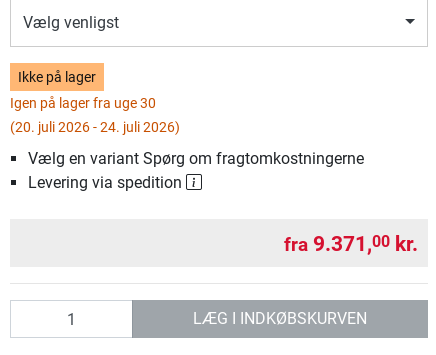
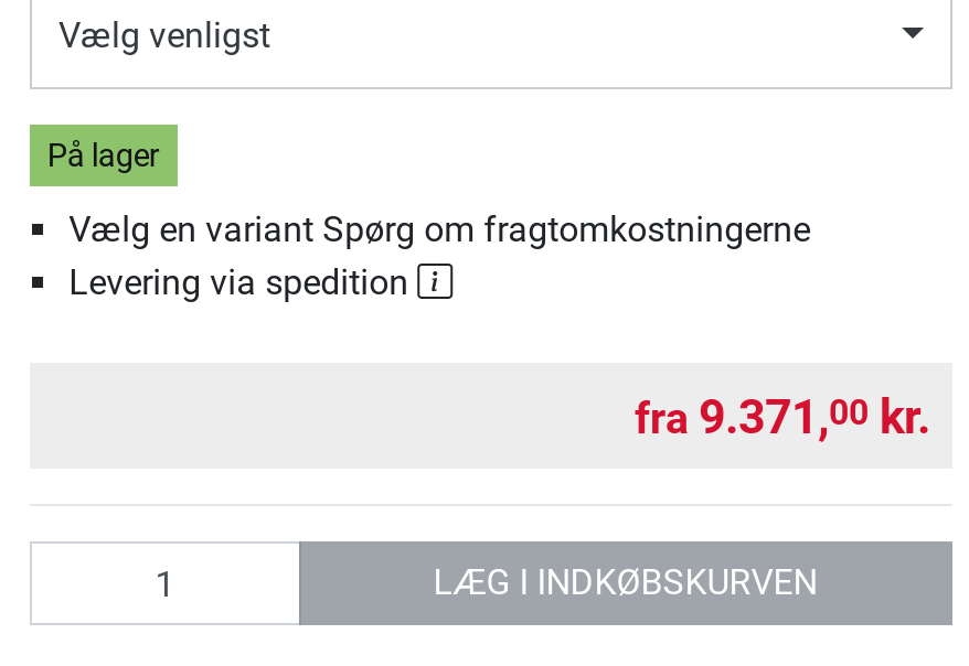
[10,69,180,135] Ikke på lager | Igen på lager fra uge 30 | (20. juli 2026 - 24. juli 2026) -> [47,137,160,175] På lager

